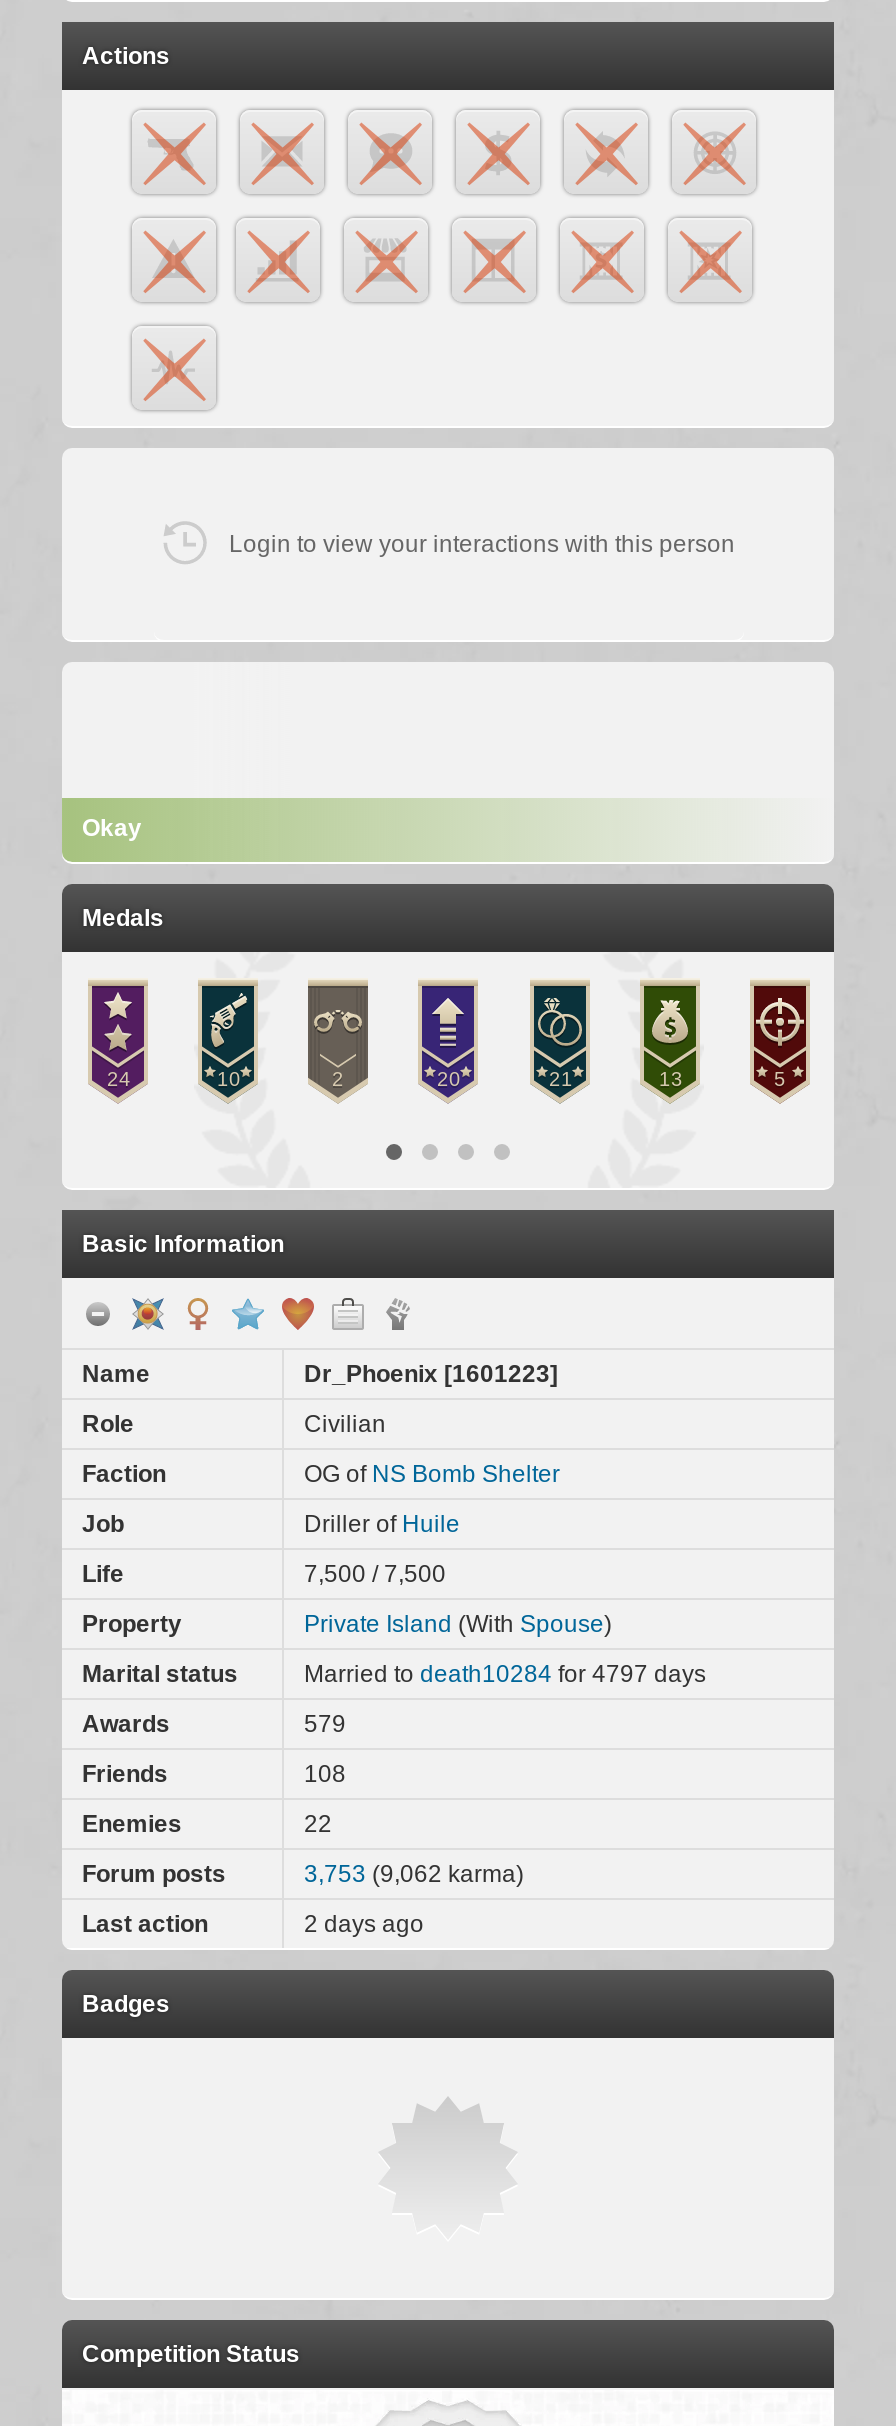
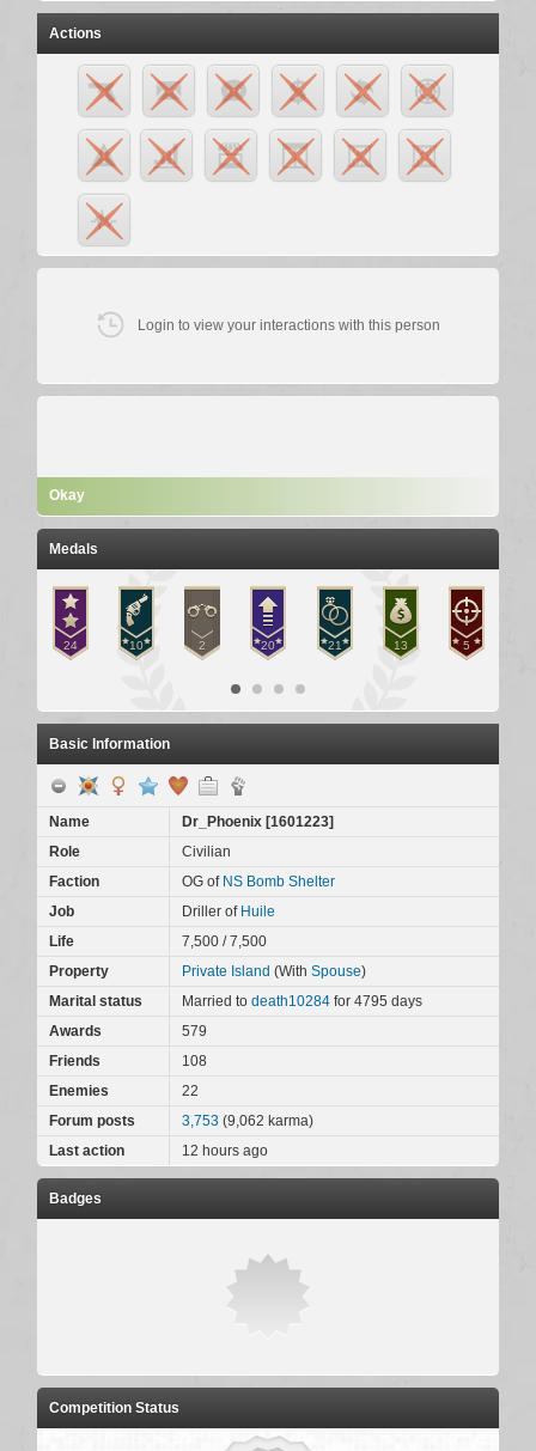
[304,1660,706,1688] Married to death10284 for 4797 days -> [182,993,422,1010] Married to death10284 for 4795 days
[304,1910,424,1938] 2 days ago -> [182,1143,268,1159] 12 hours ago

